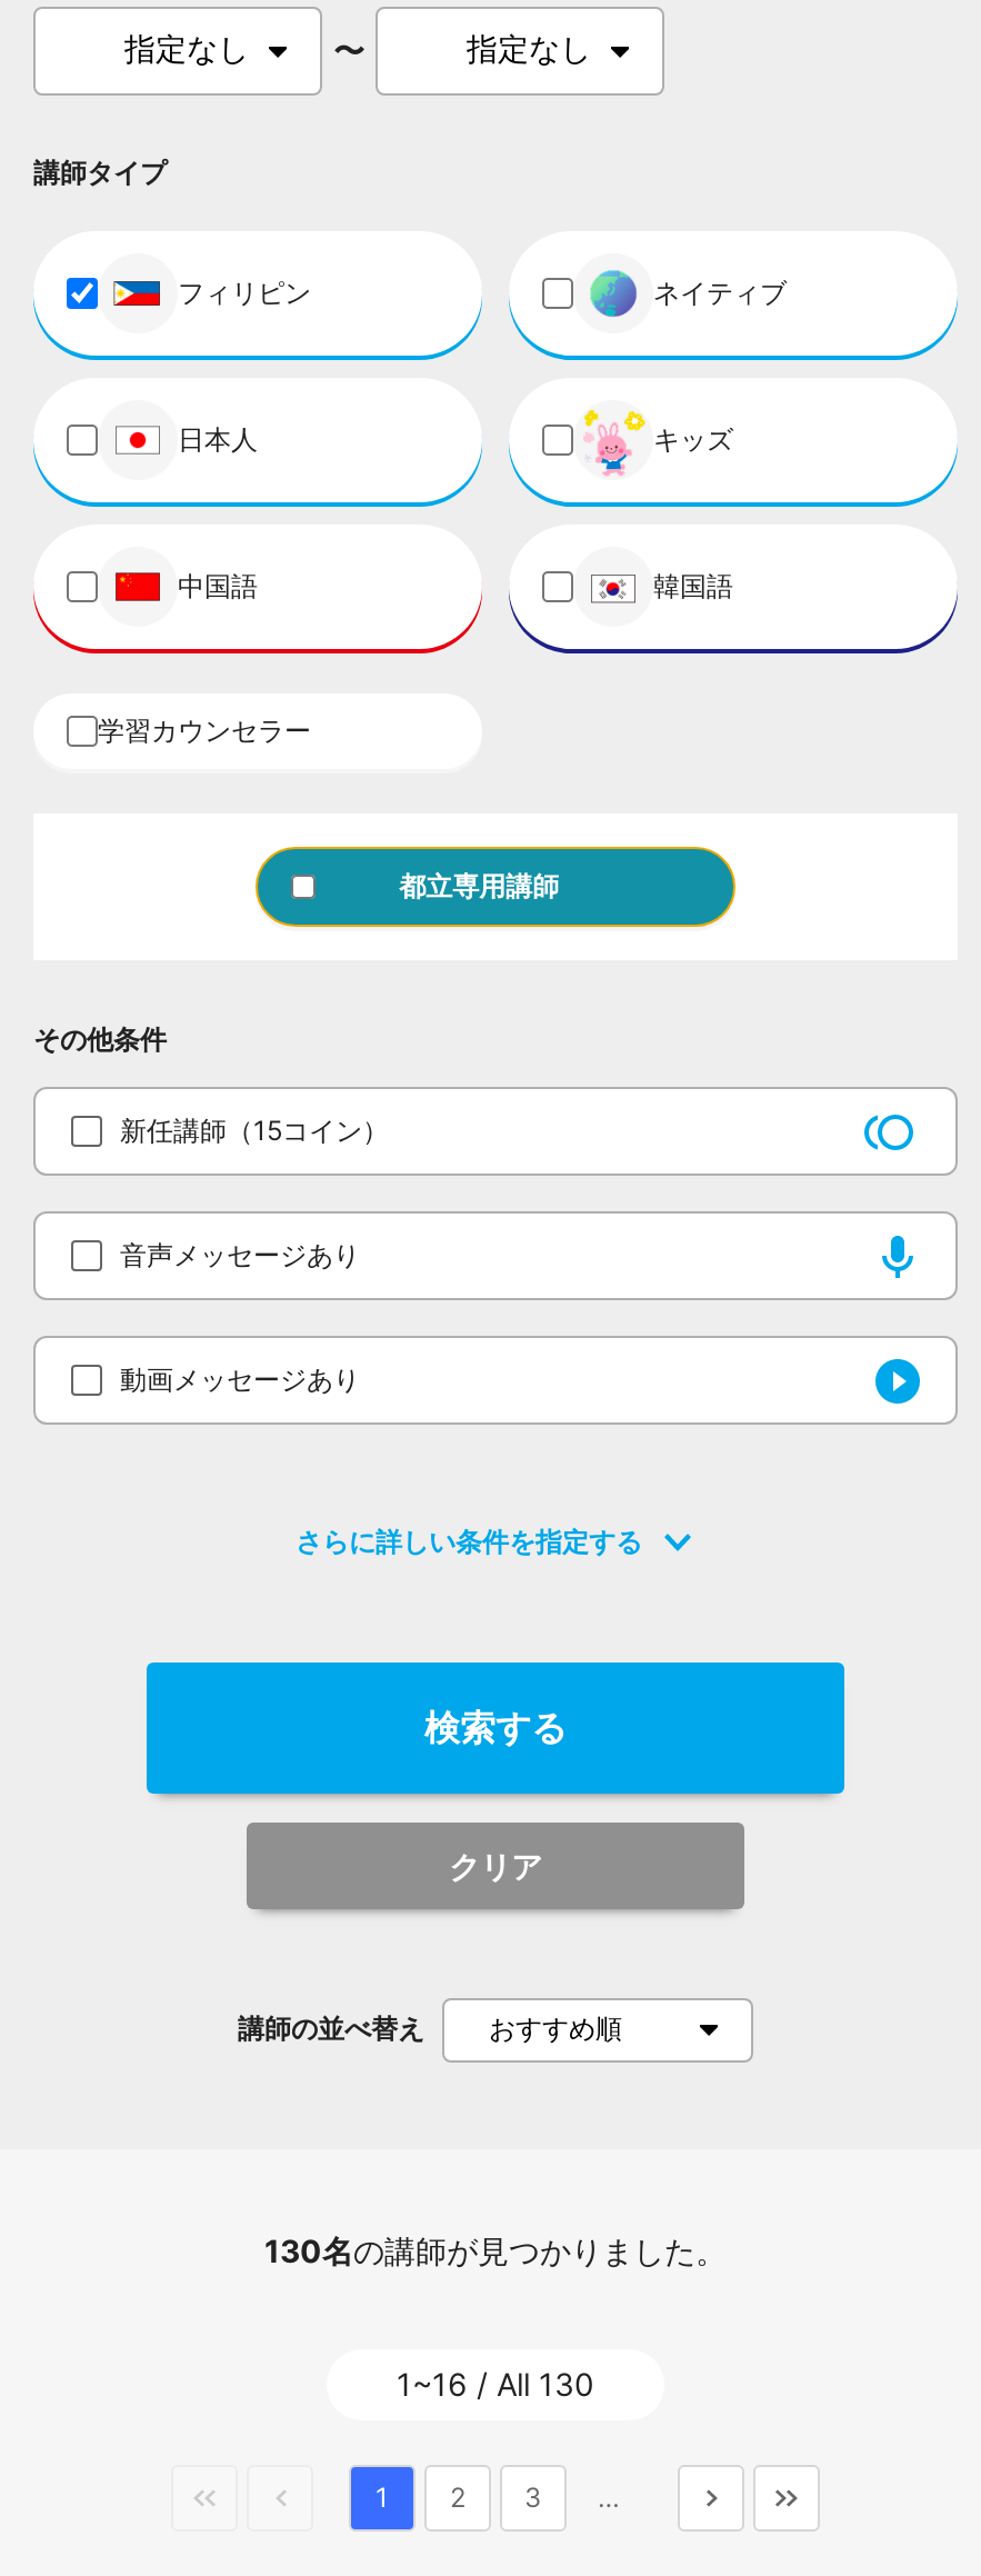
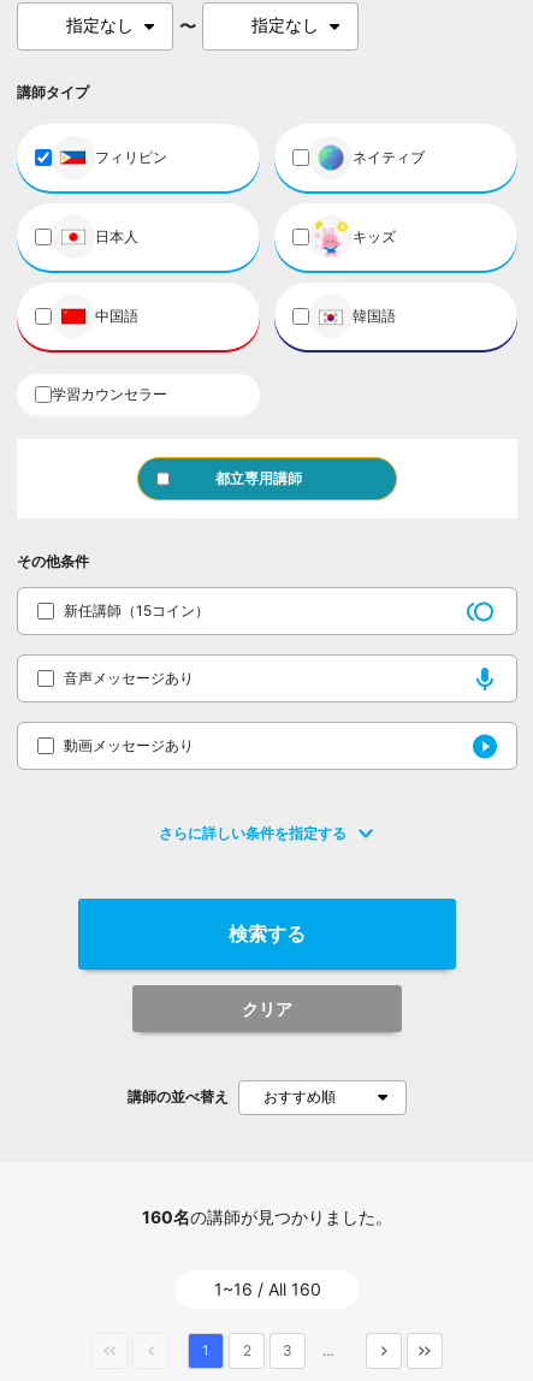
[264,2232,727,2270] 130名の講師が見つかりました。 -> [142,1207,392,1227] 160名の講師が見つかりました。
[397,2365,594,2403] 1~16 / All 130 -> [214,1279,321,1299] 1~16 / All 160

